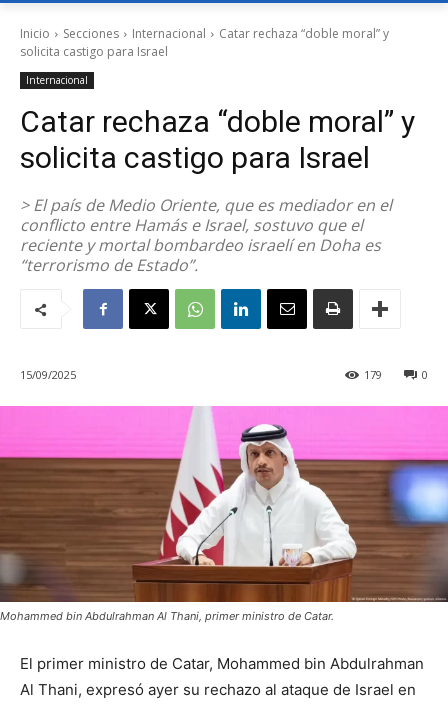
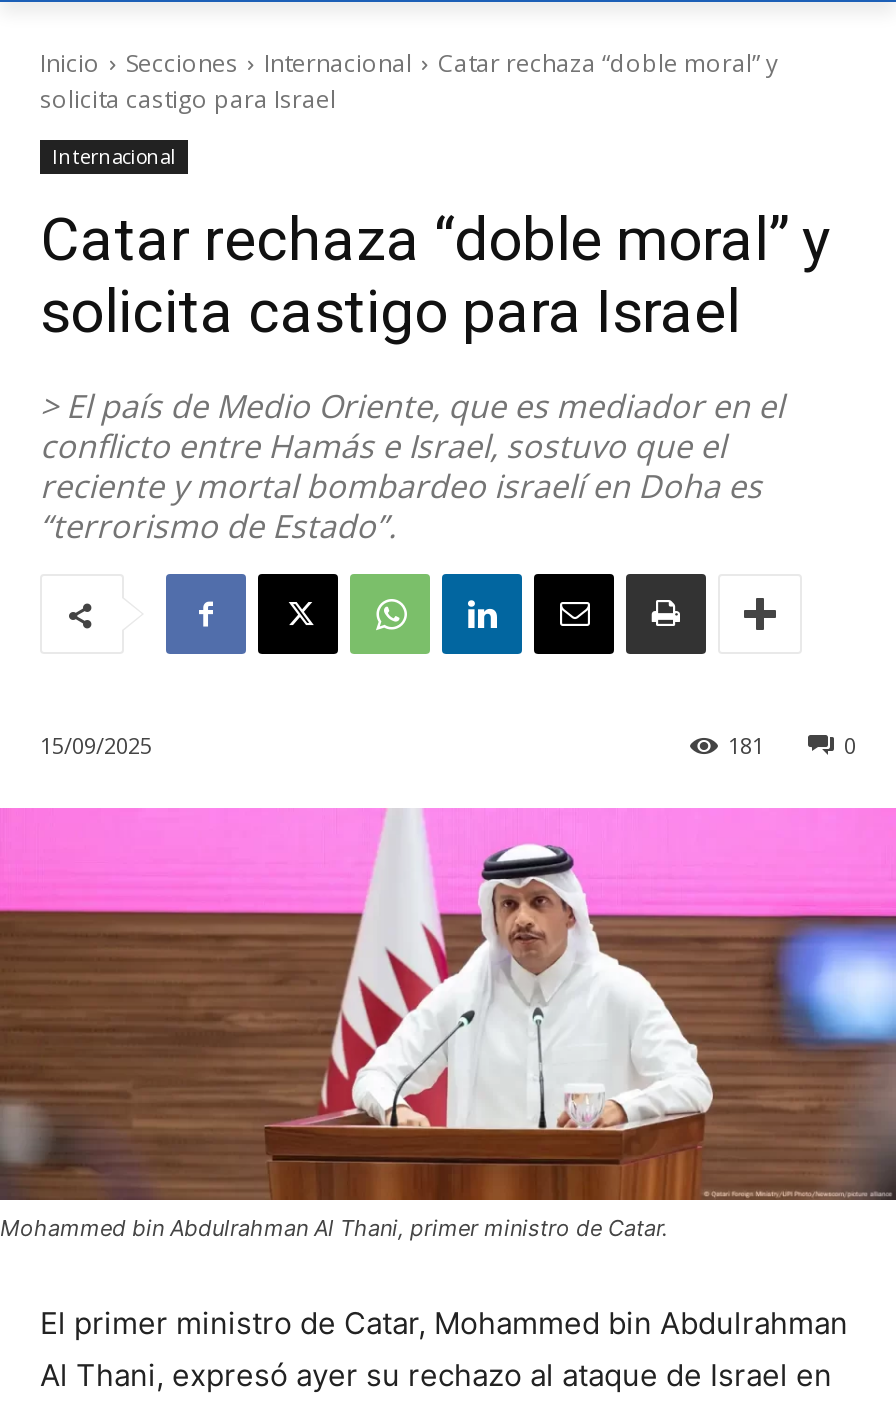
[364,367,382,382] 179 -> [728,730,764,760] 181

